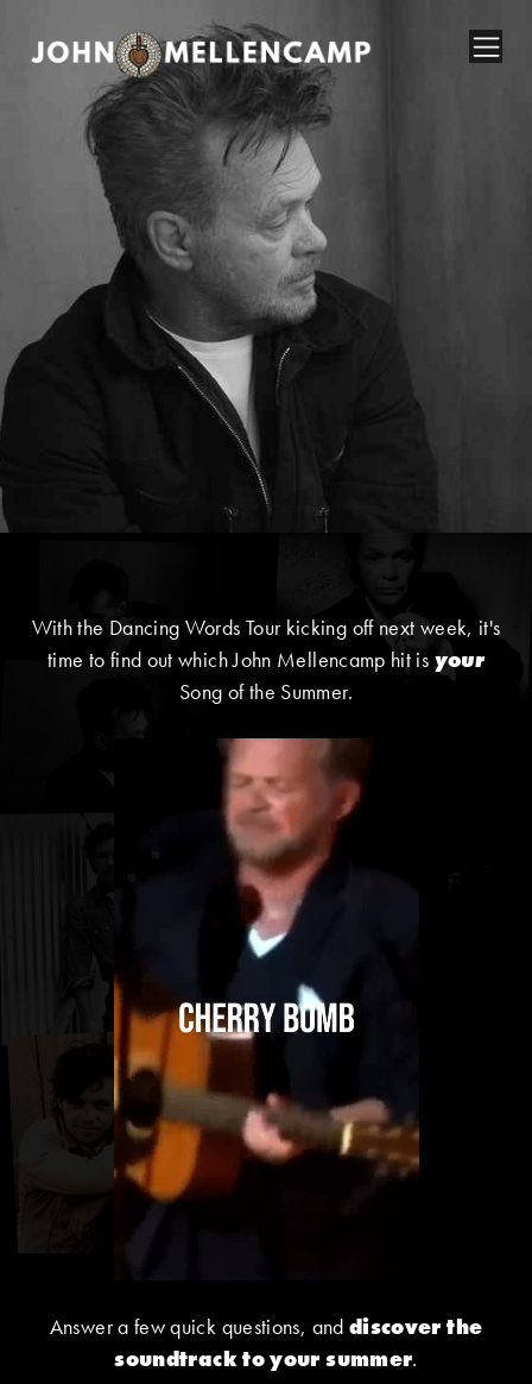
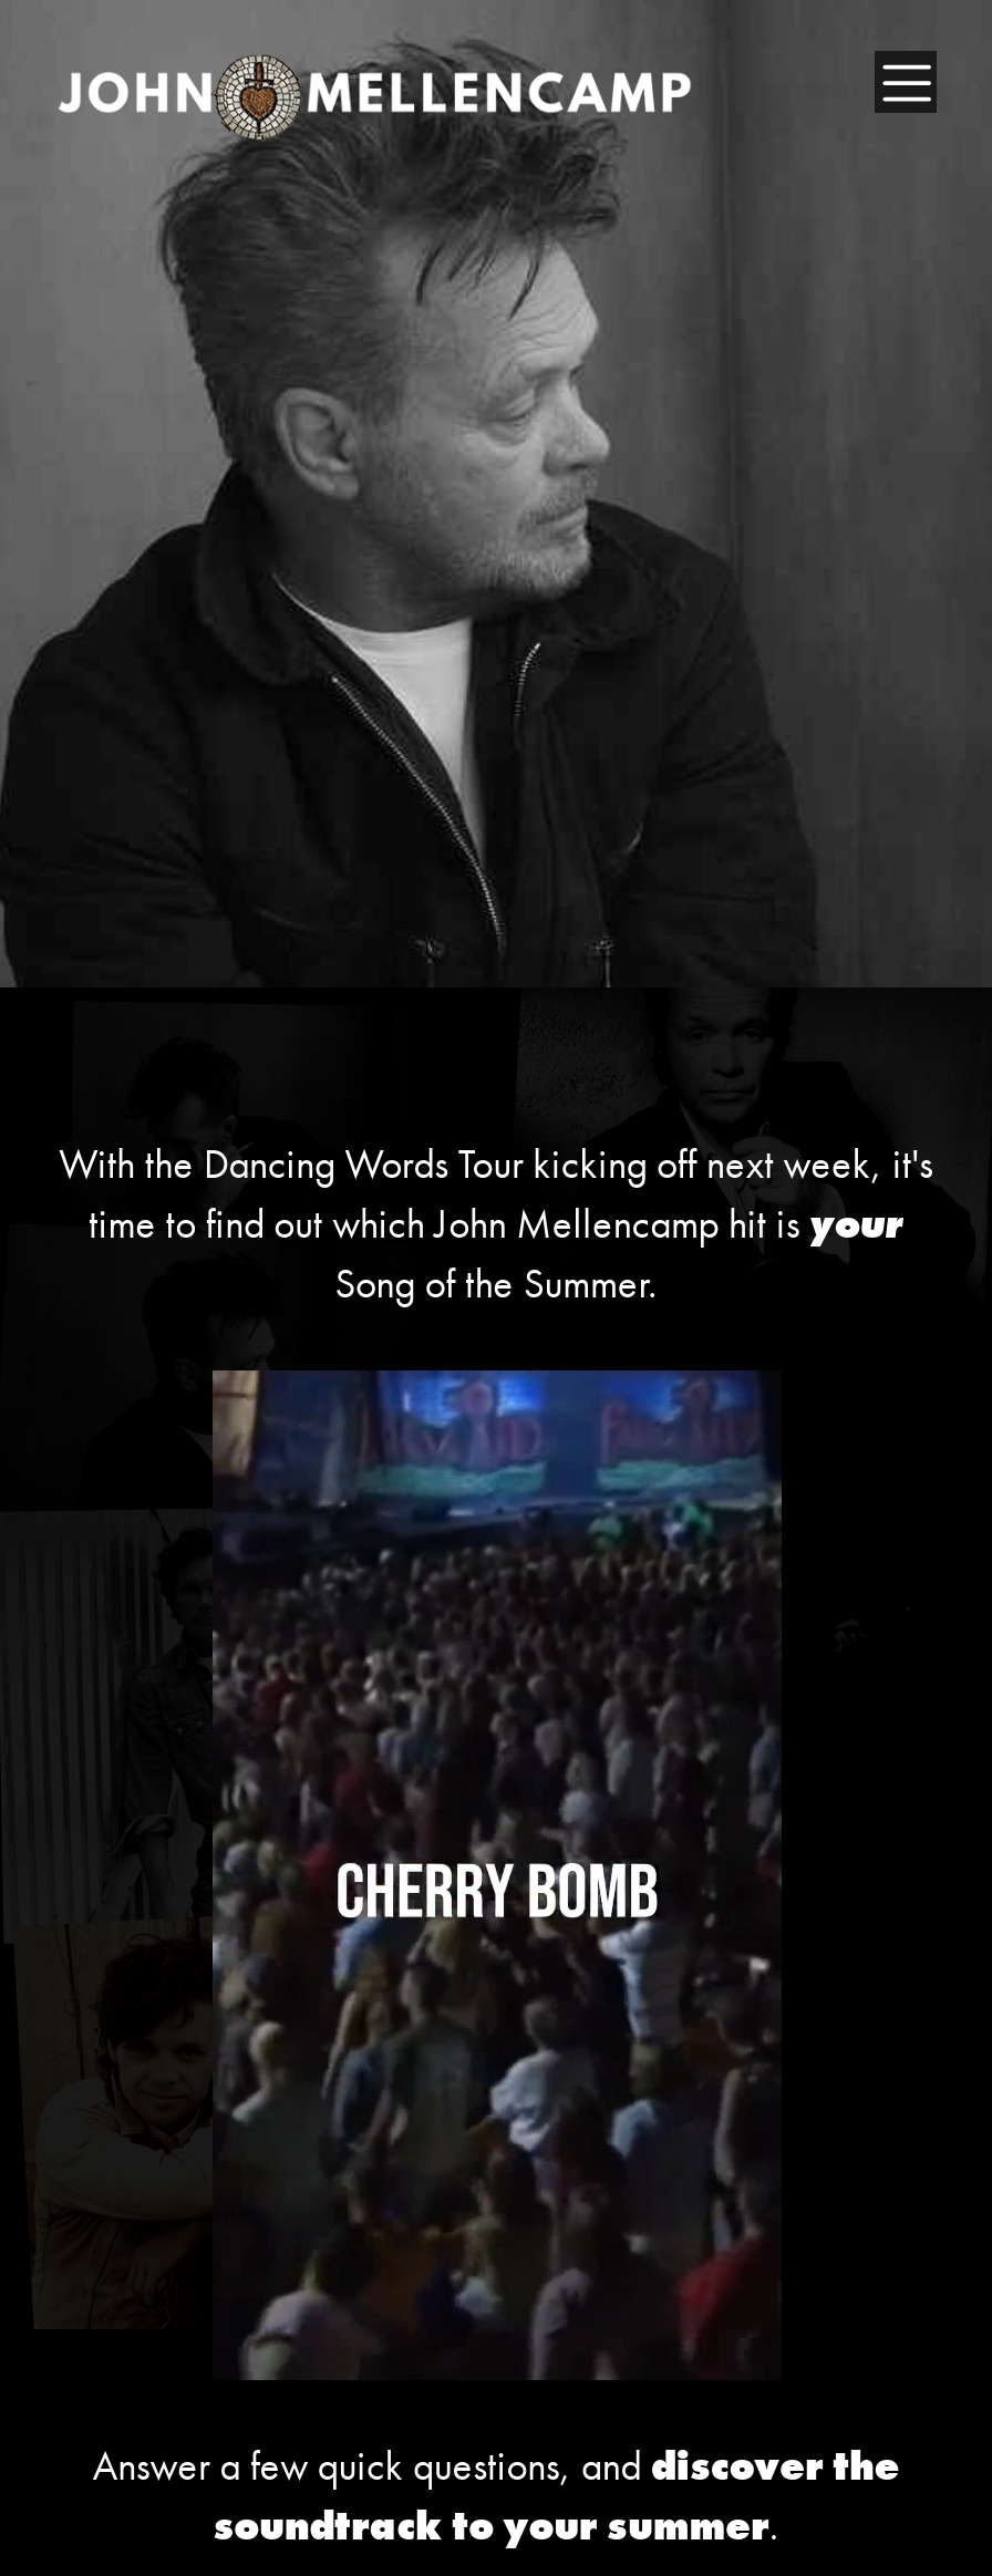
[113,737,419,1279] [image] -> [210,1368,784,2380] [image]

